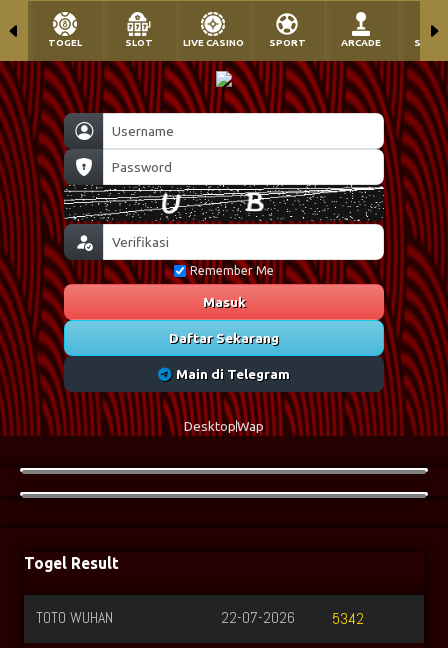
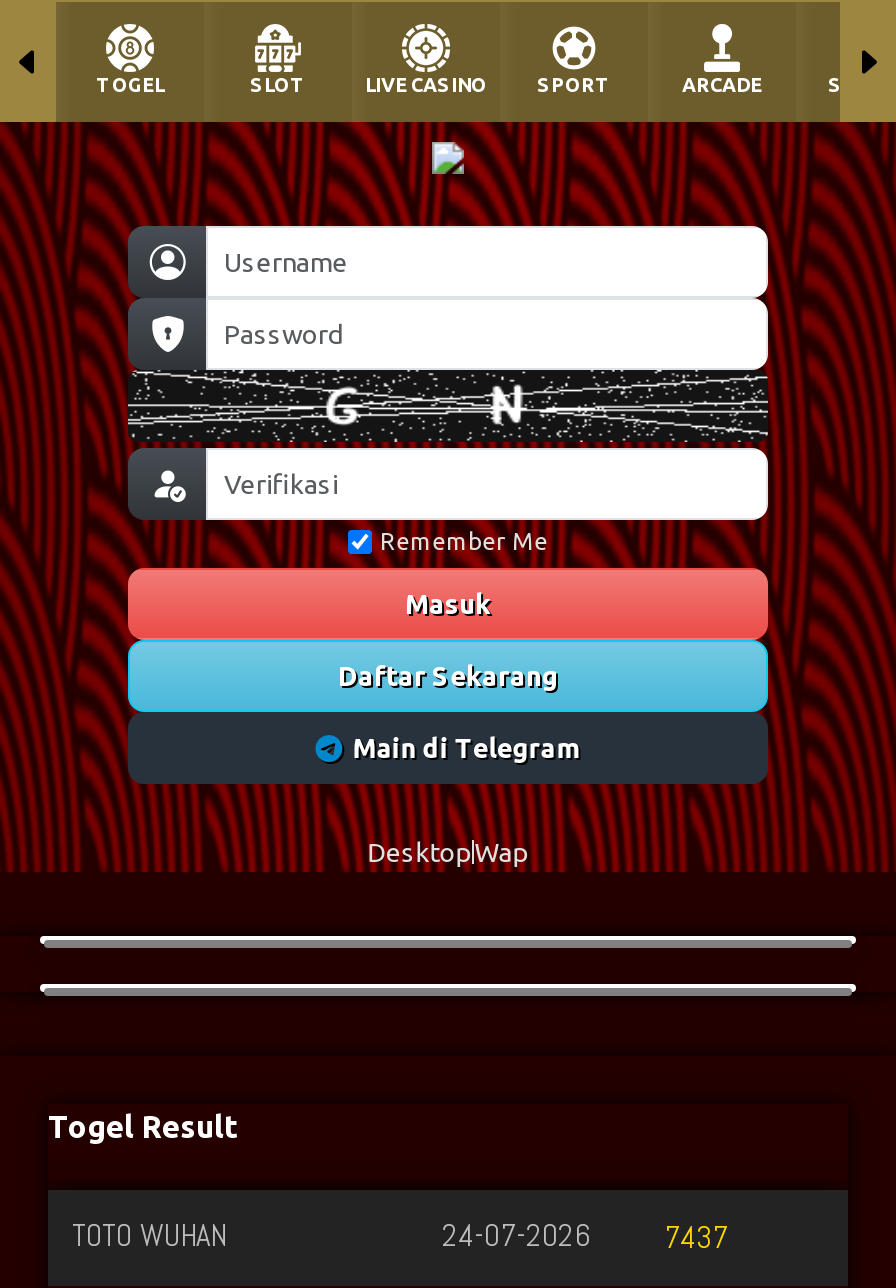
[64,185,384,222] [image] -> [128,370,768,442] [image]
[221,608,295,628] 22-07-2026 -> [442,1217,590,1257] 24-07-2026
[332,609,364,629] 5342 -> [664,1218,728,1258] 7437

